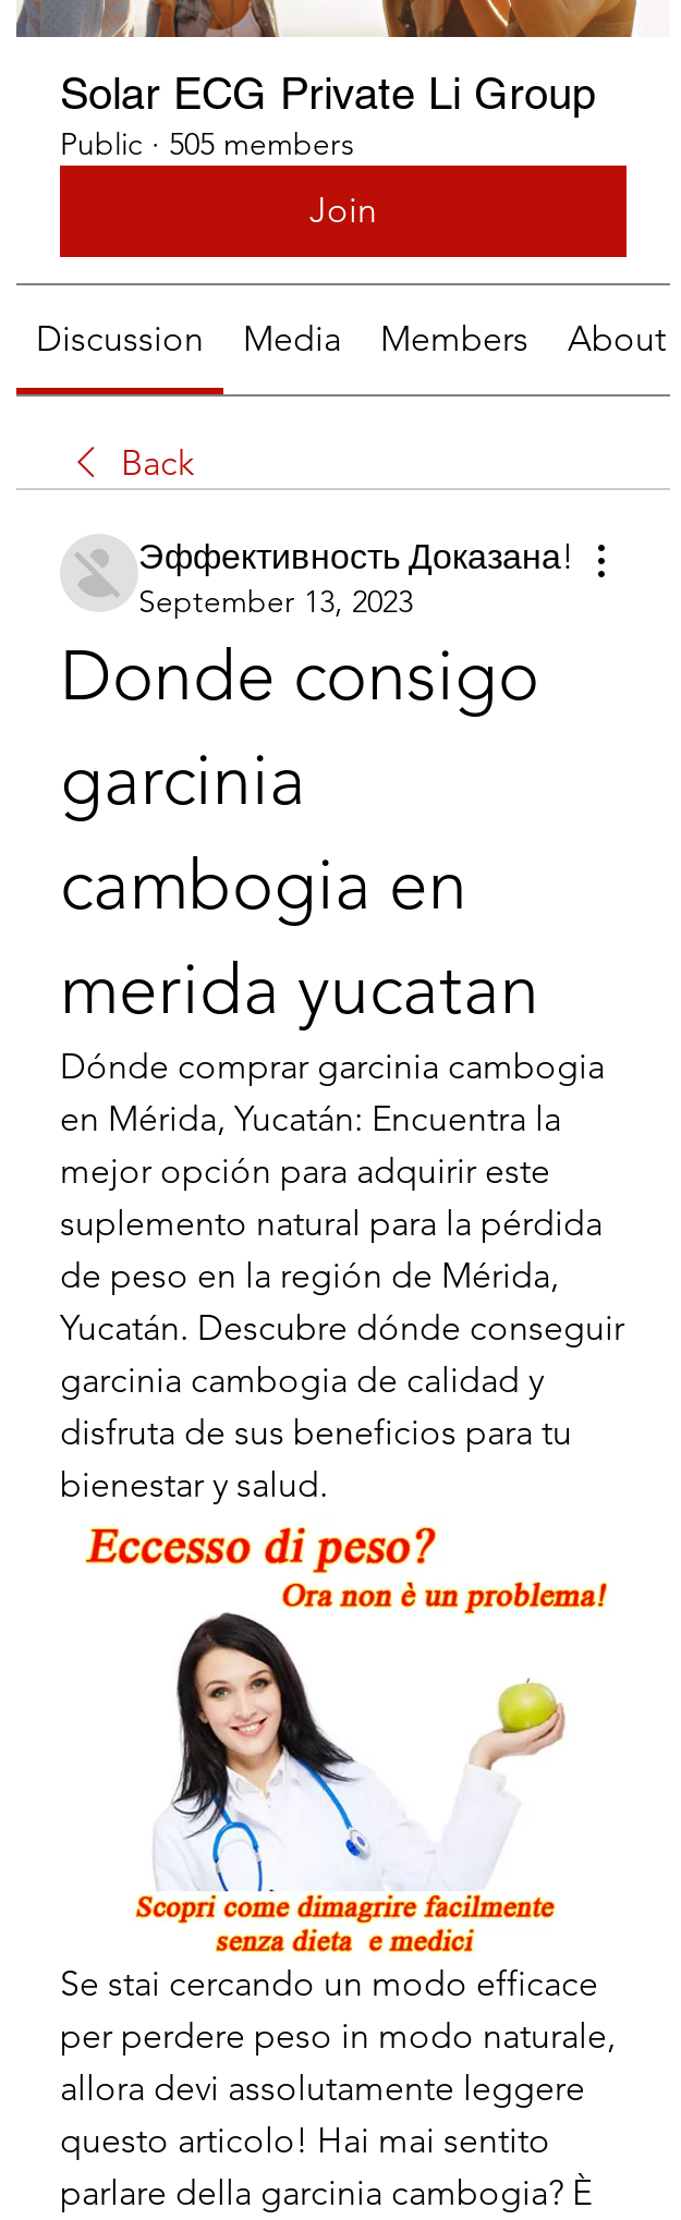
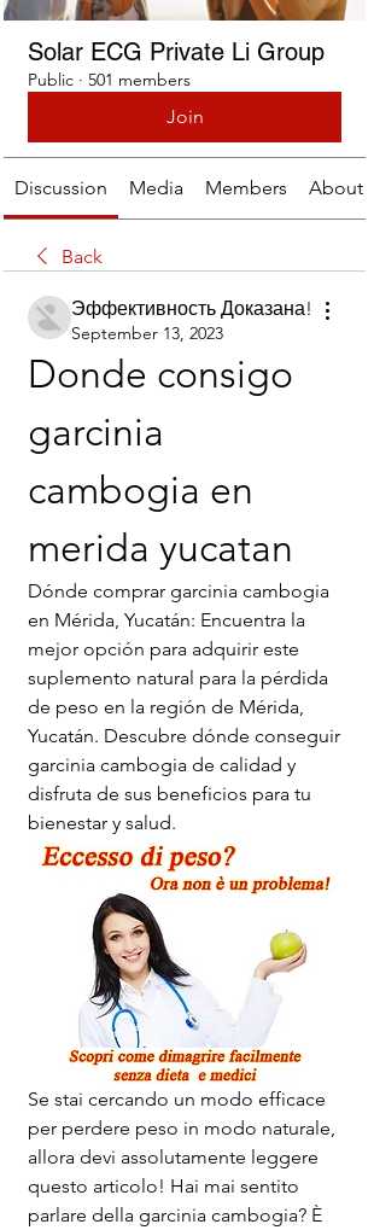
[60,124,354,163] Public · 505 members -> [28,69,191,91] Public · 501 members

